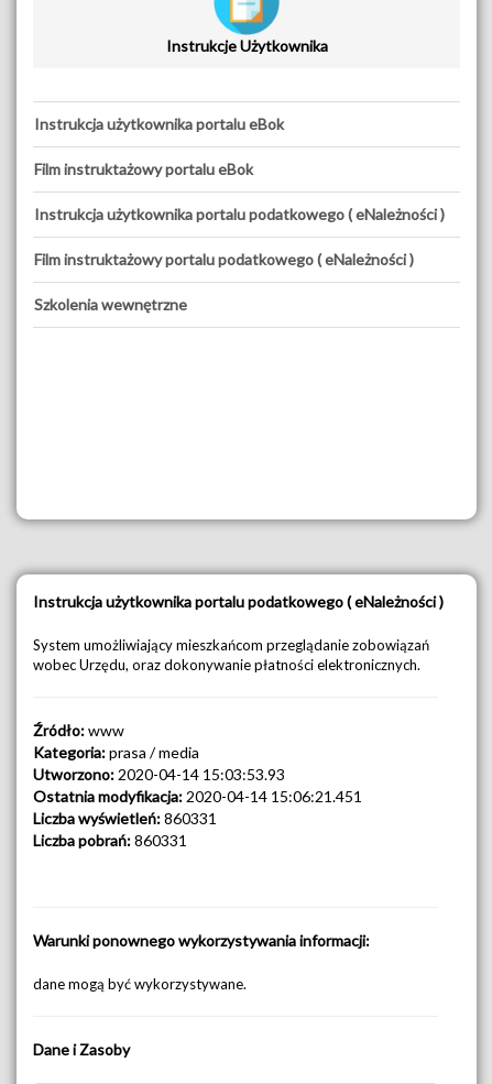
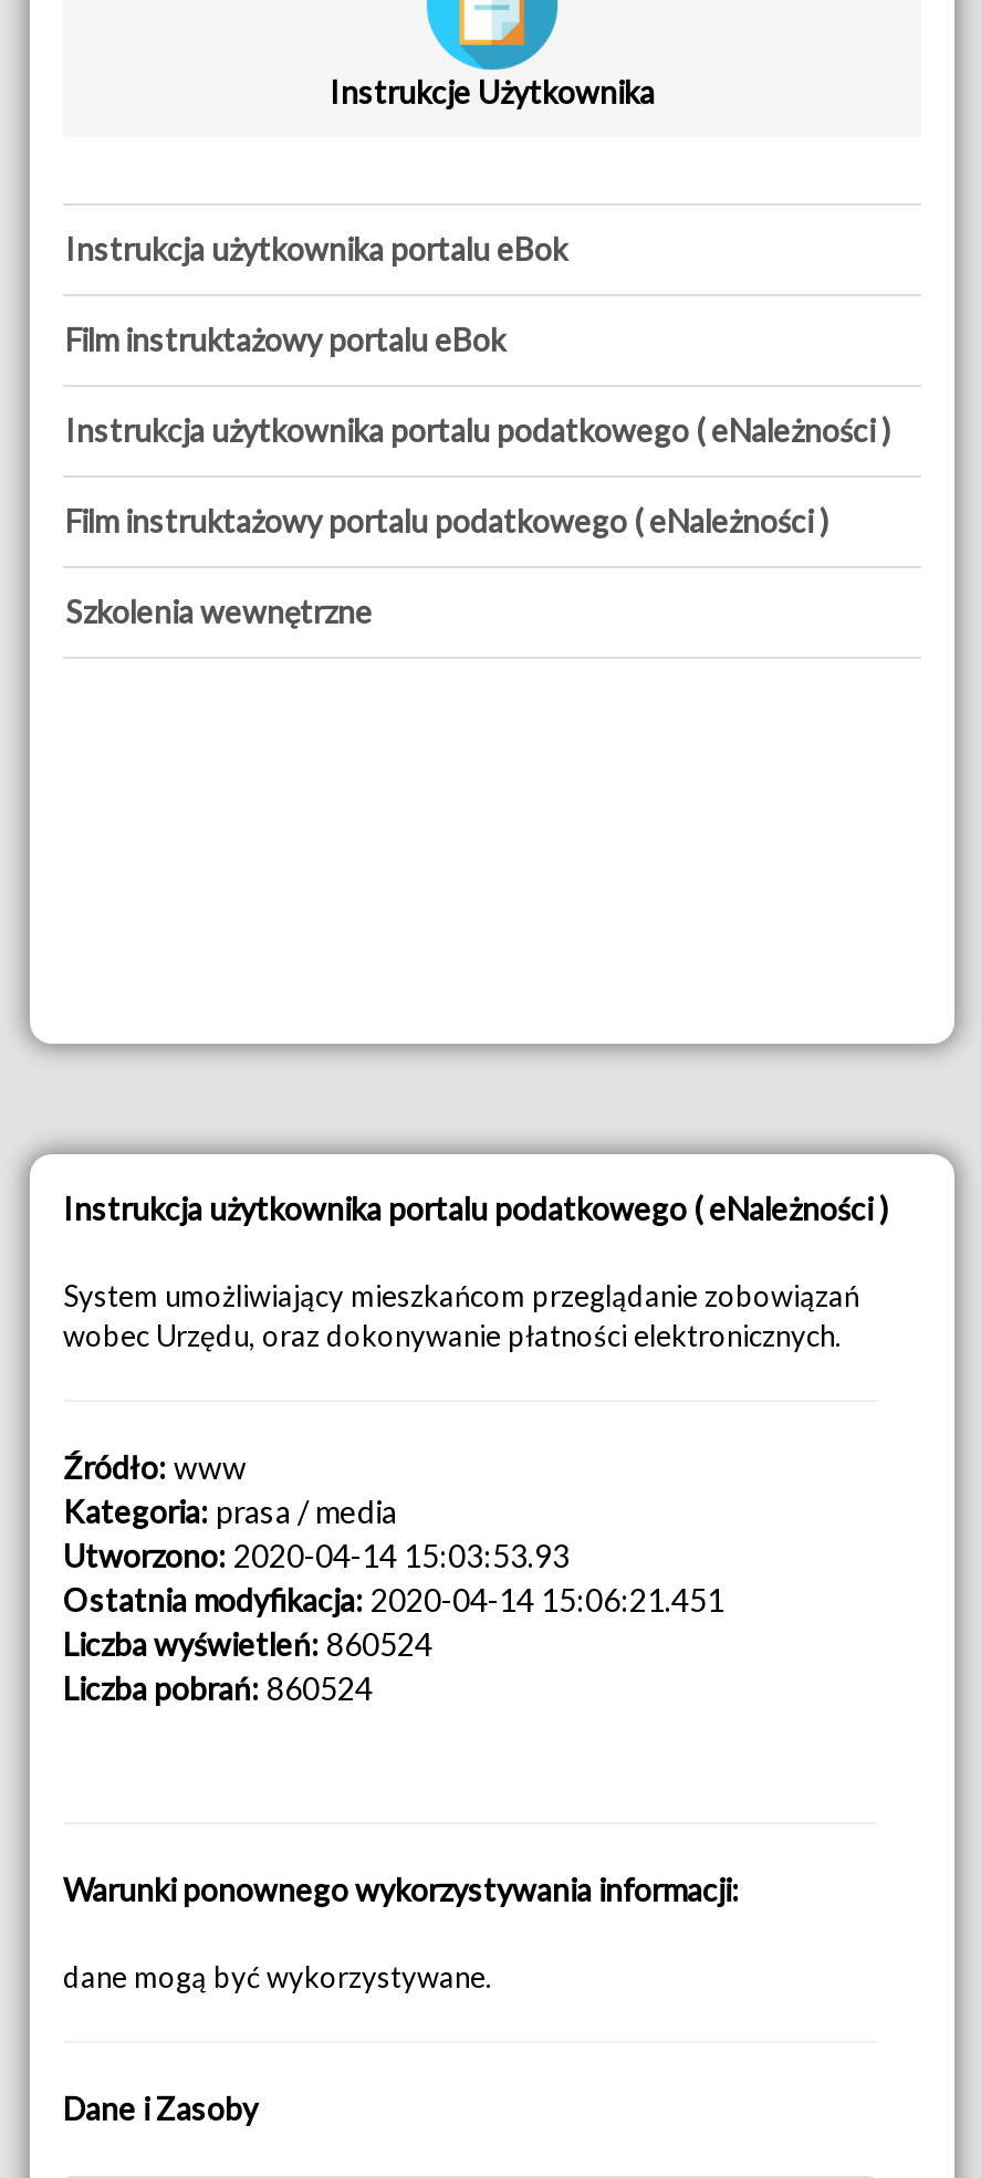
[33,809,217,828] Liczba wyświetleń: 860331 -> [63,1625,432,1663] Liczba wyświetleń: 860524
[33,831,187,850] Liczba pobrań: 860331 -> [63,1669,373,1707] Liczba pobrań: 860524

